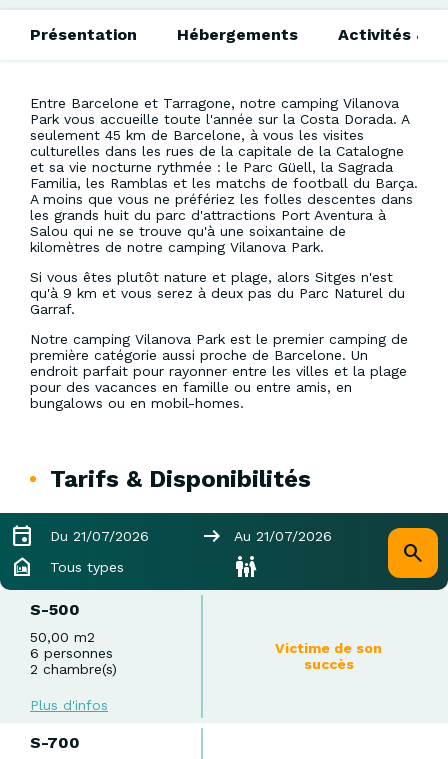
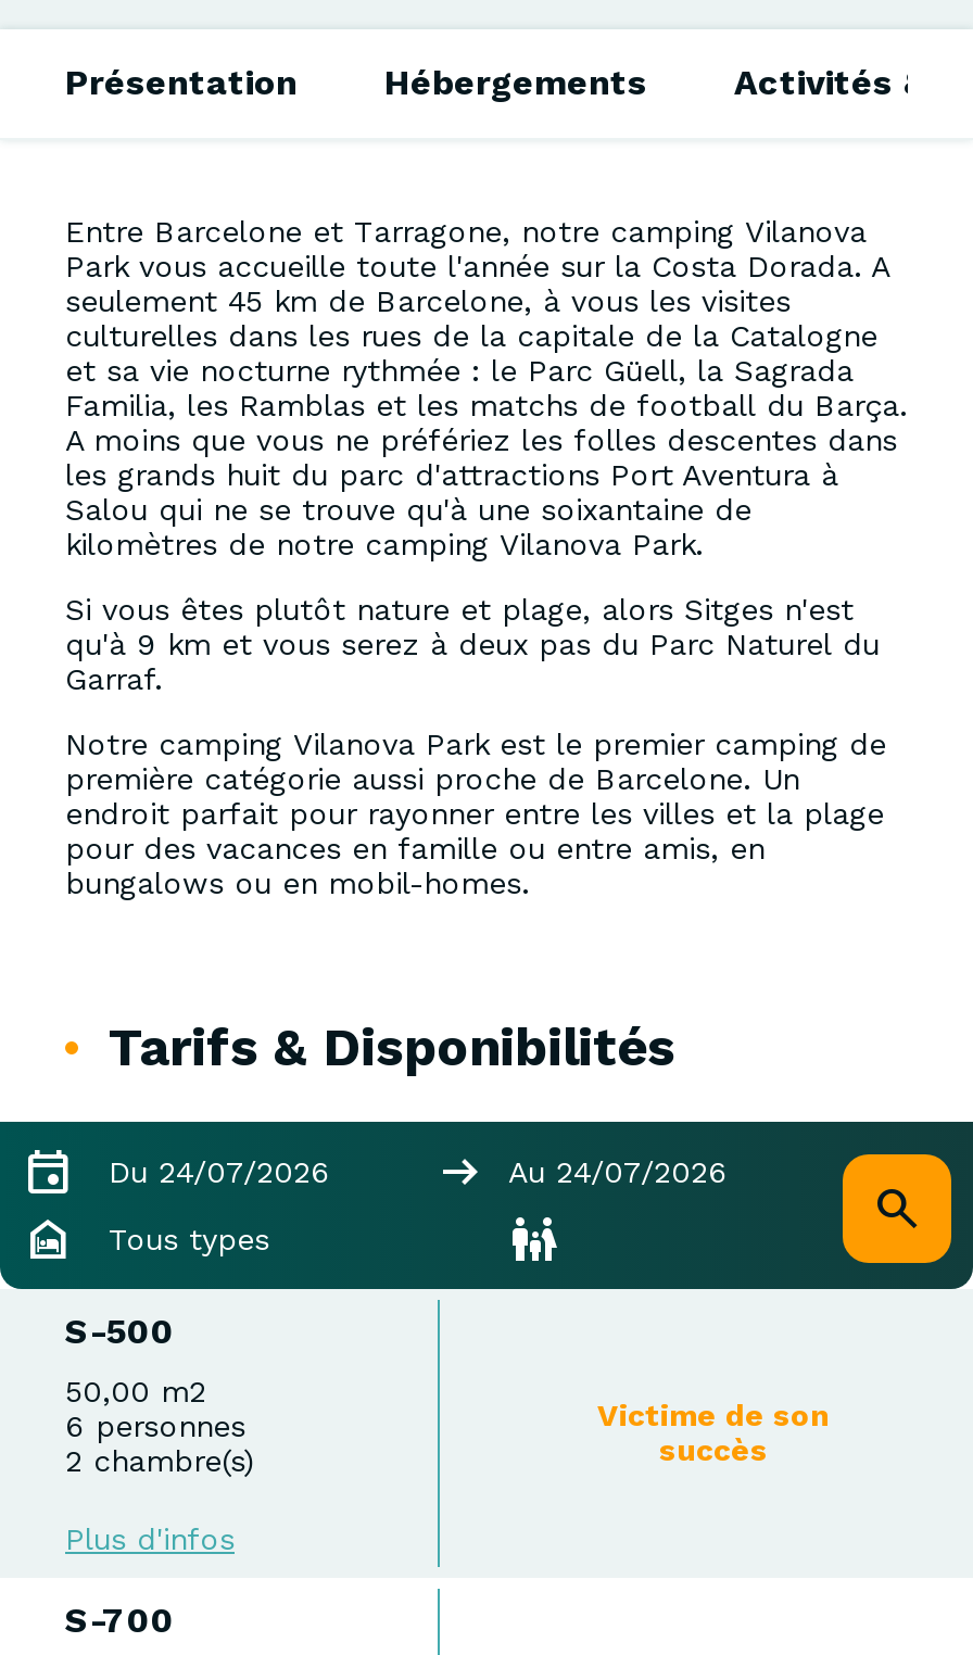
[50,528,149,544] Du 21/07/2026 -> [109,1154,330,1189] Du 24/07/2026
[234,528,332,544] Au 21/07/2026 -> [508,1154,728,1189] Au 24/07/2026

